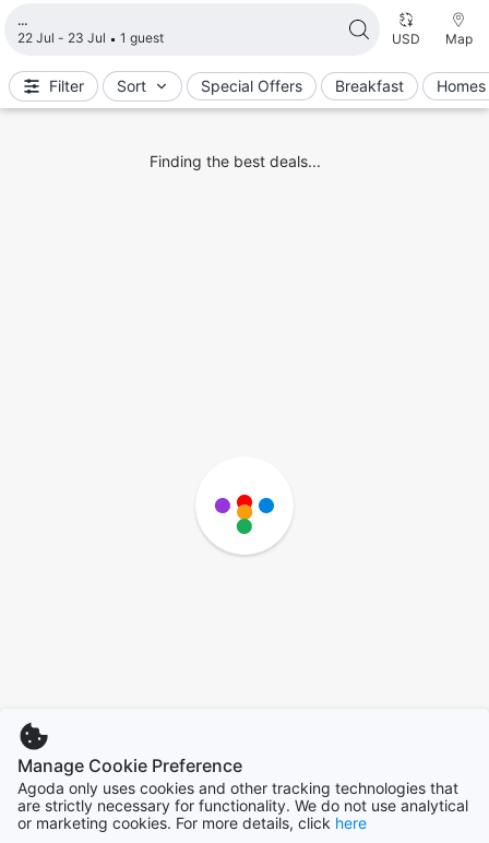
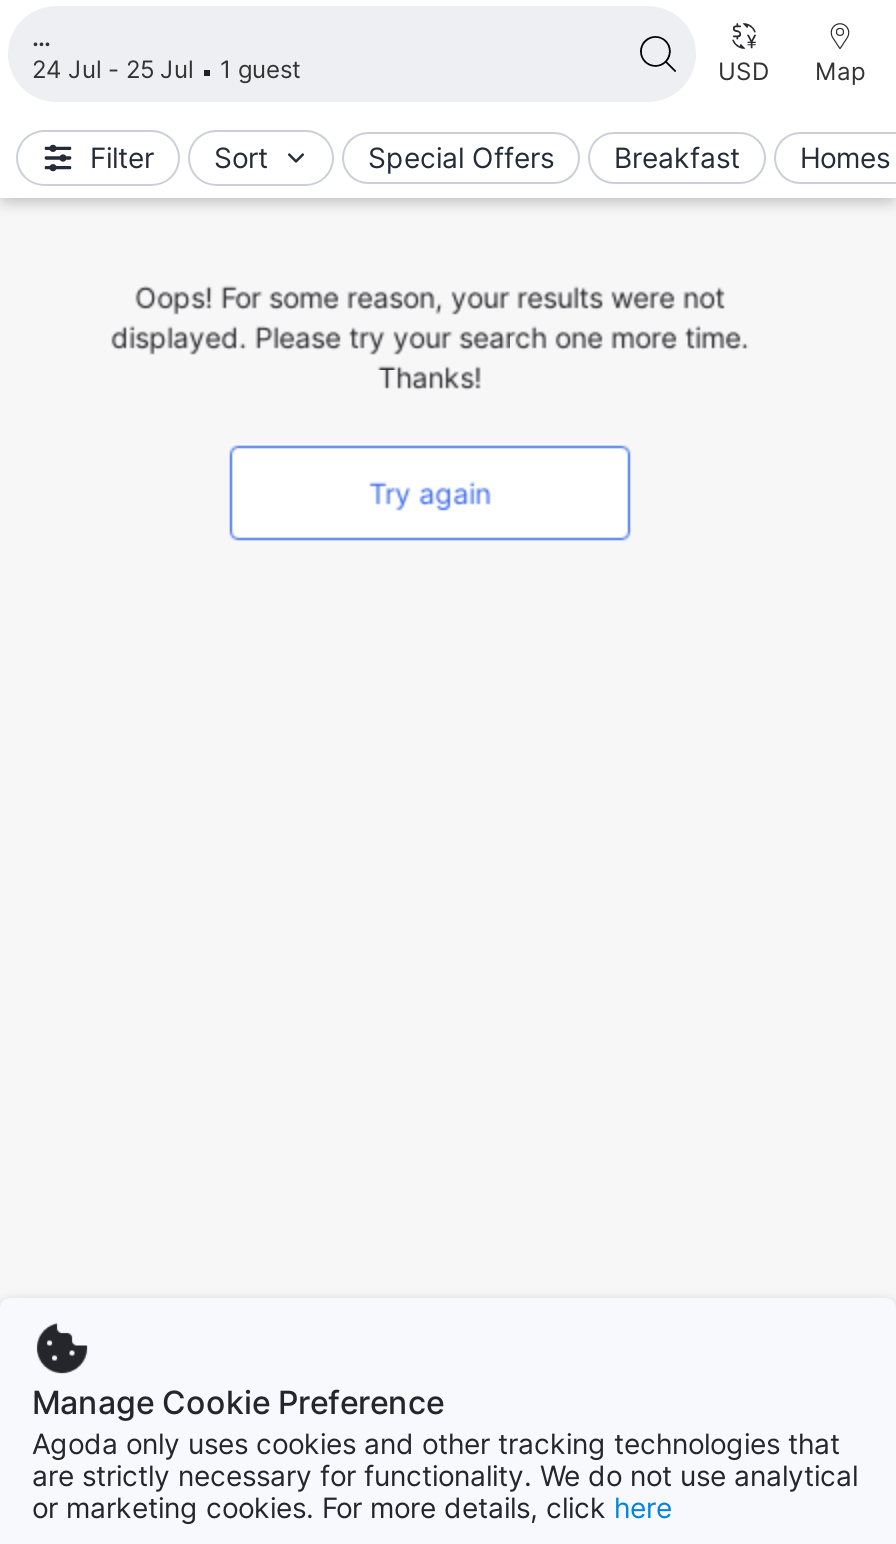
[17,29,164,46] 22 Jul - 23 Jul 1 guest -> [32,54,300,84] 24 Jul - 25 Jul 1 guest
[149,152,320,170] Finding the best deals... -> [111,280,749,510] Oops! For some reason, your results were not | displayed. Please try your search one more time. | Thanks! | Try again
[203,494,286,557] [image] -> none

